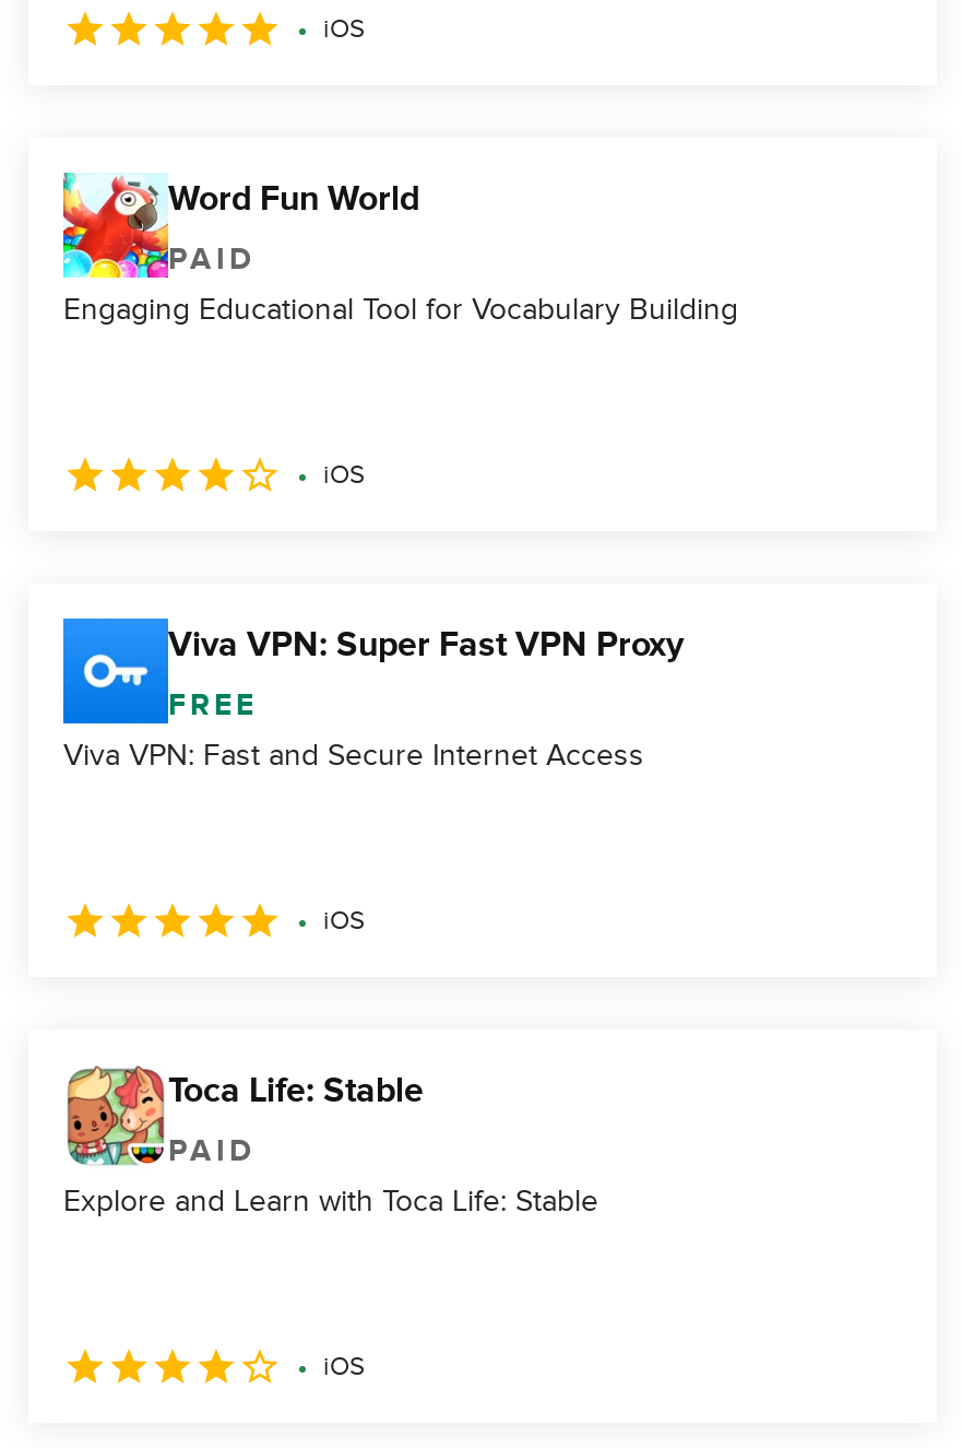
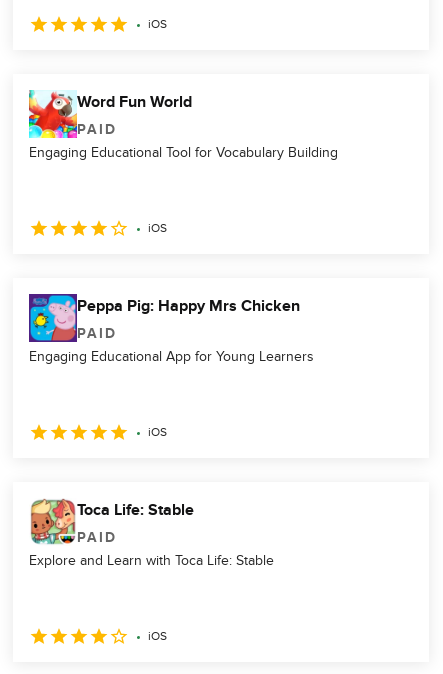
[61,616,684,774] [image] | Viva VPN: Super Fast VPN Proxy | FREE | Viva VPN: Fast and Secure Internet Access -> [28,293,314,365] [image] | Peppa Pig: Happy Mrs Chicken | PAID | Engaging Educational App for Young Learners

